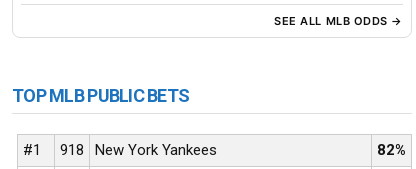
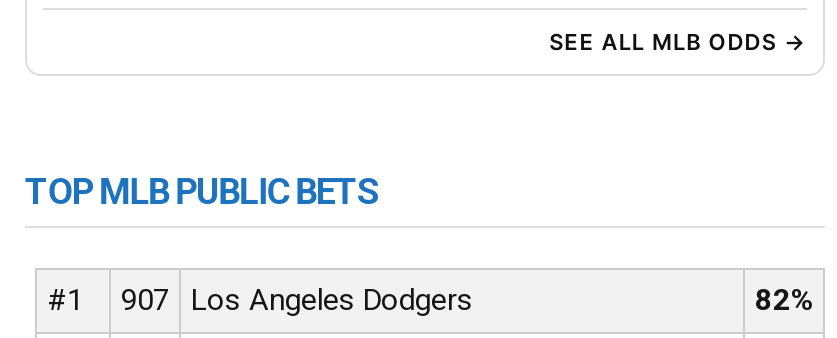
[60,141,217,159] 918 | New York Yankees -> [121,282,473,318] 907 | Los Angeles Dodgers

